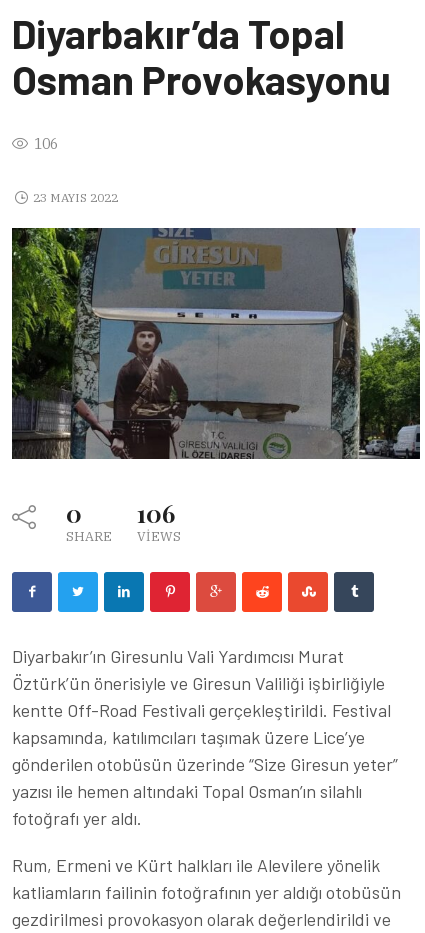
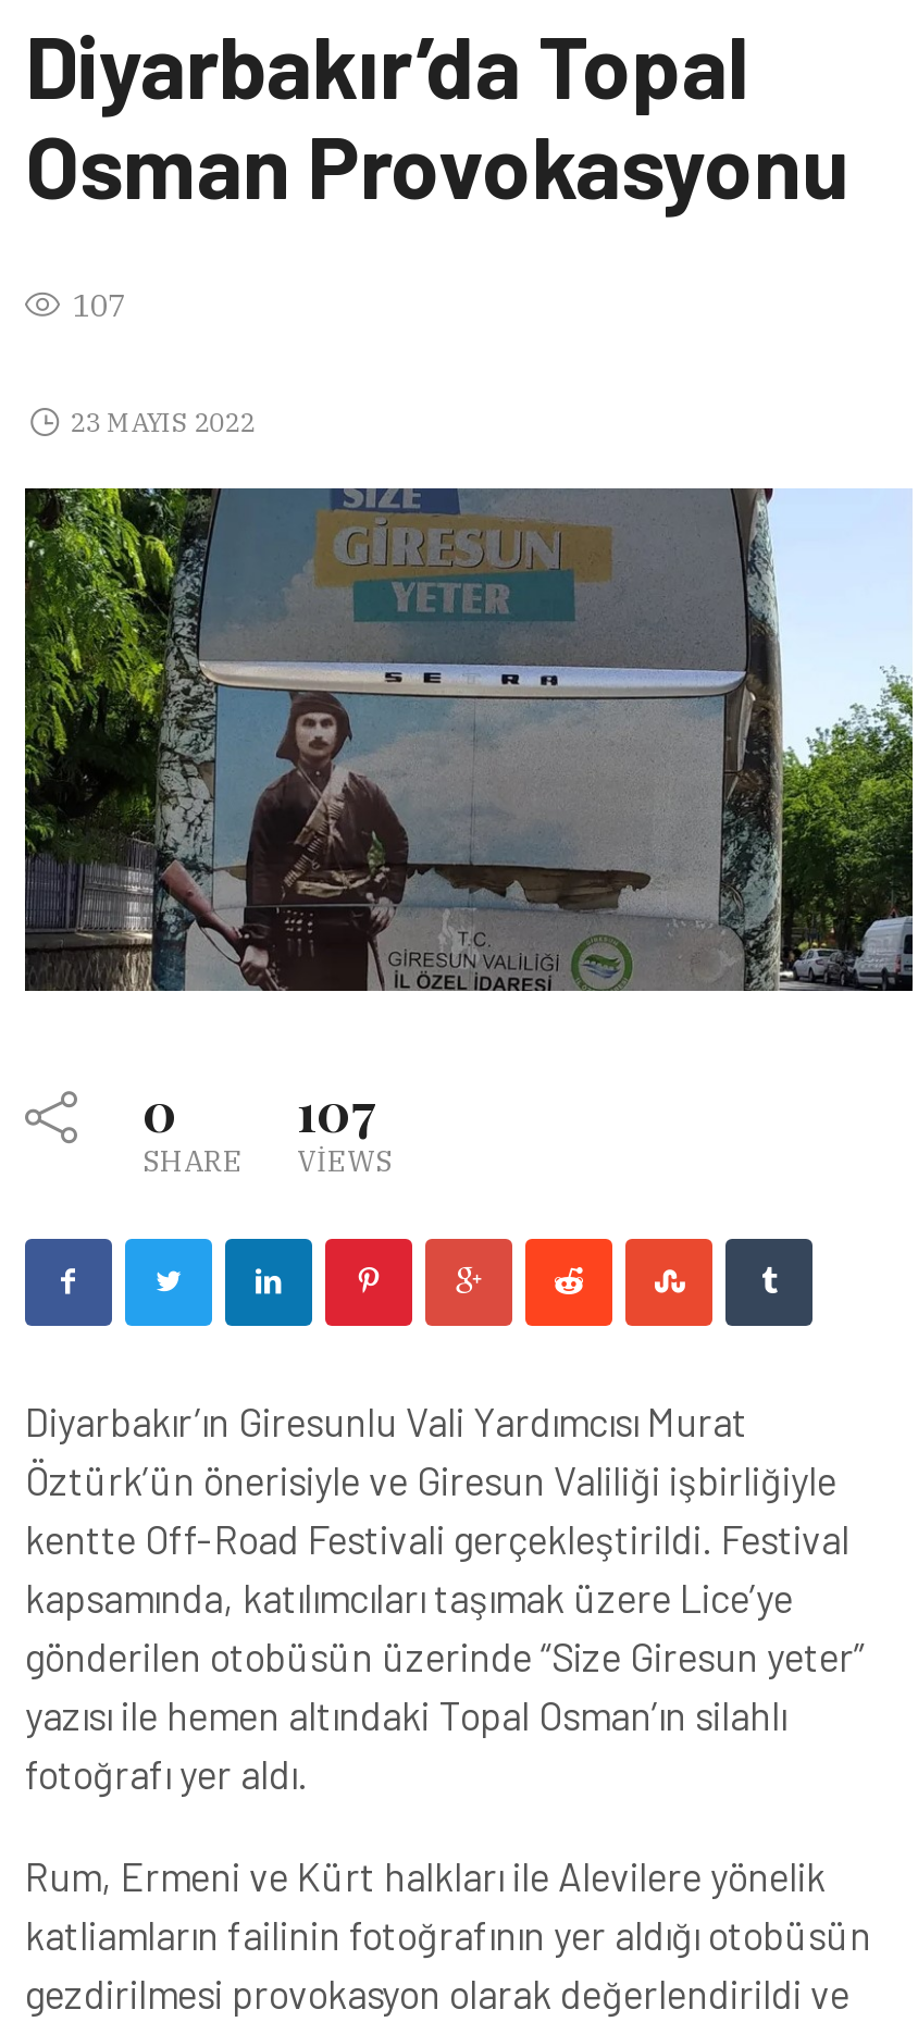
[34,135,58,153] 106 -> [73,287,125,326] 107
[66,497,175,529] 0 106 -> [142,1075,375,1144] 0 107

